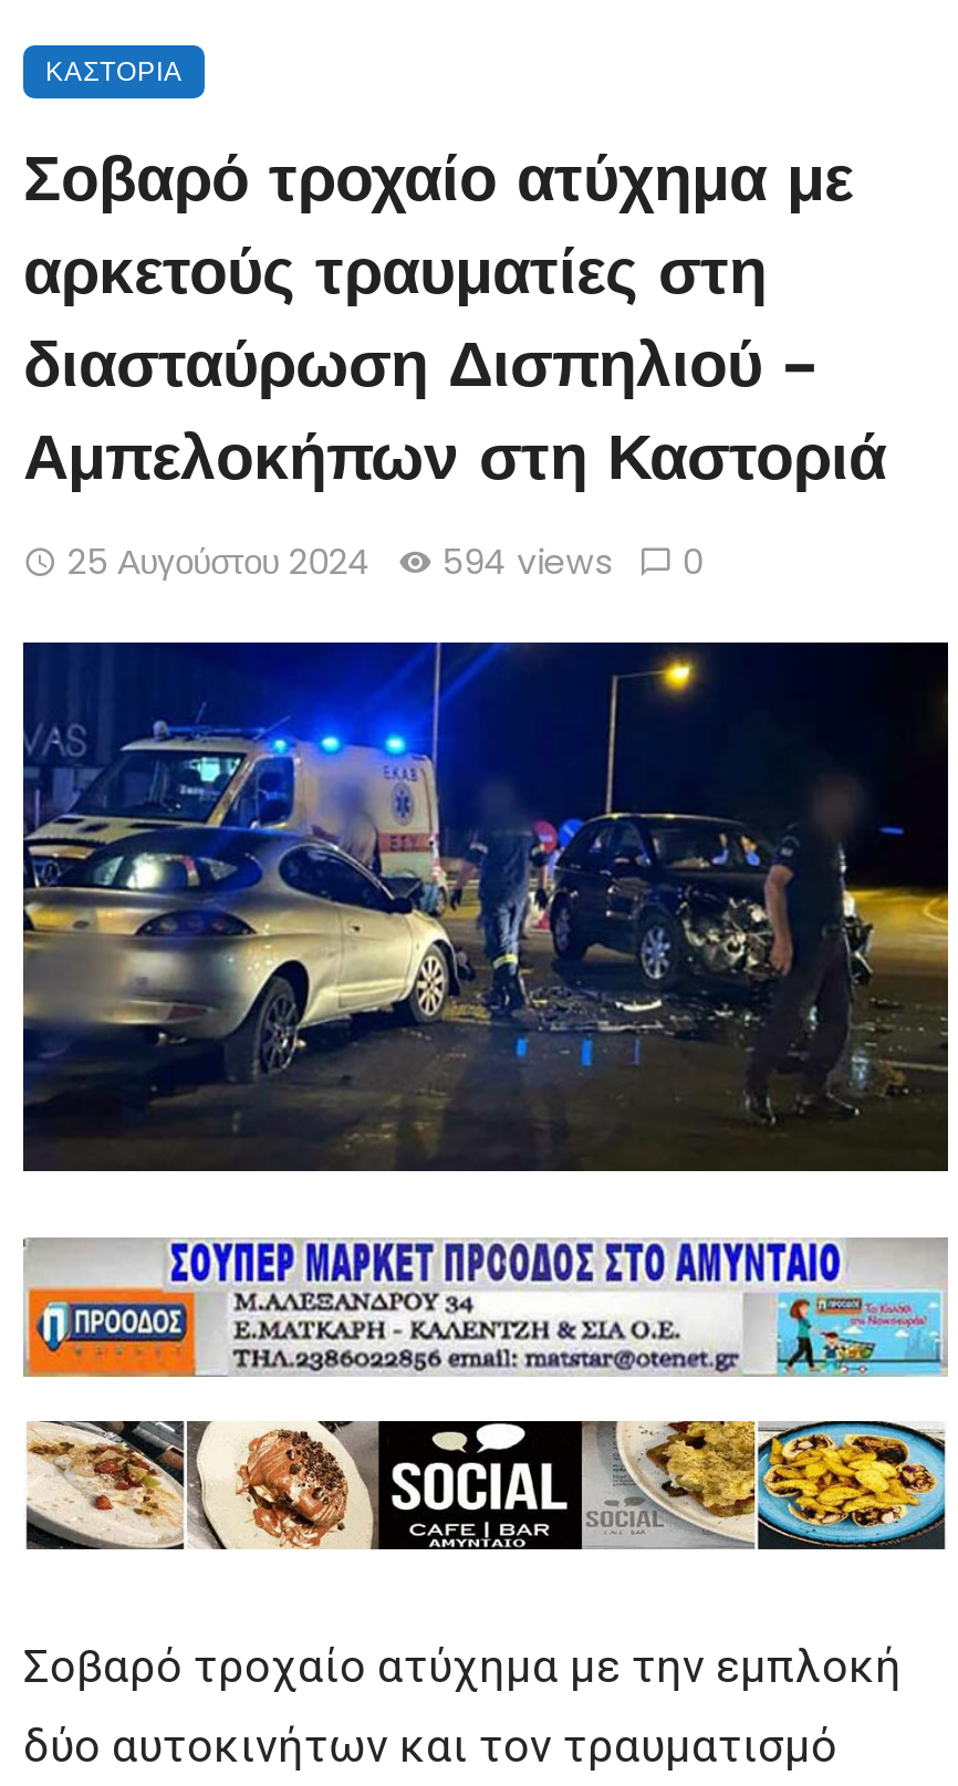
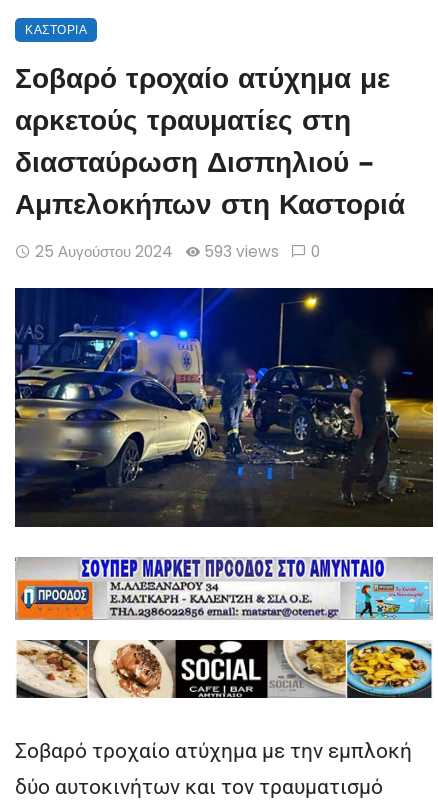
[67,539,702,585] 25 Αυγούστου 2024 594 views 0 -> [35,241,320,262] 25 Αυγούστου 2024 593 views 0

